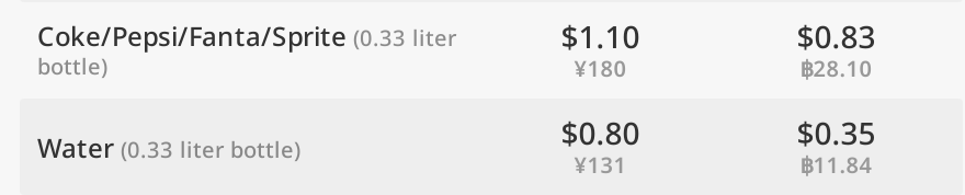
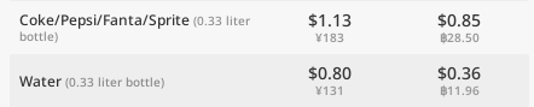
[561,16,640,57] $1.10 -> [308,9,351,31] $1.13
[797,16,876,57] $0.83 -> [438,9,481,31] $0.85
[574,53,627,84] ¥180 -> [315,29,344,46] ¥183
[800,53,872,84] ฿28.10 -> [440,29,479,46] ฿28.50
[797,112,876,154] $0.35 -> [438,62,481,84] $0.36
[800,149,872,180] ฿11.84 -> [440,82,479,99] ฿11.96

